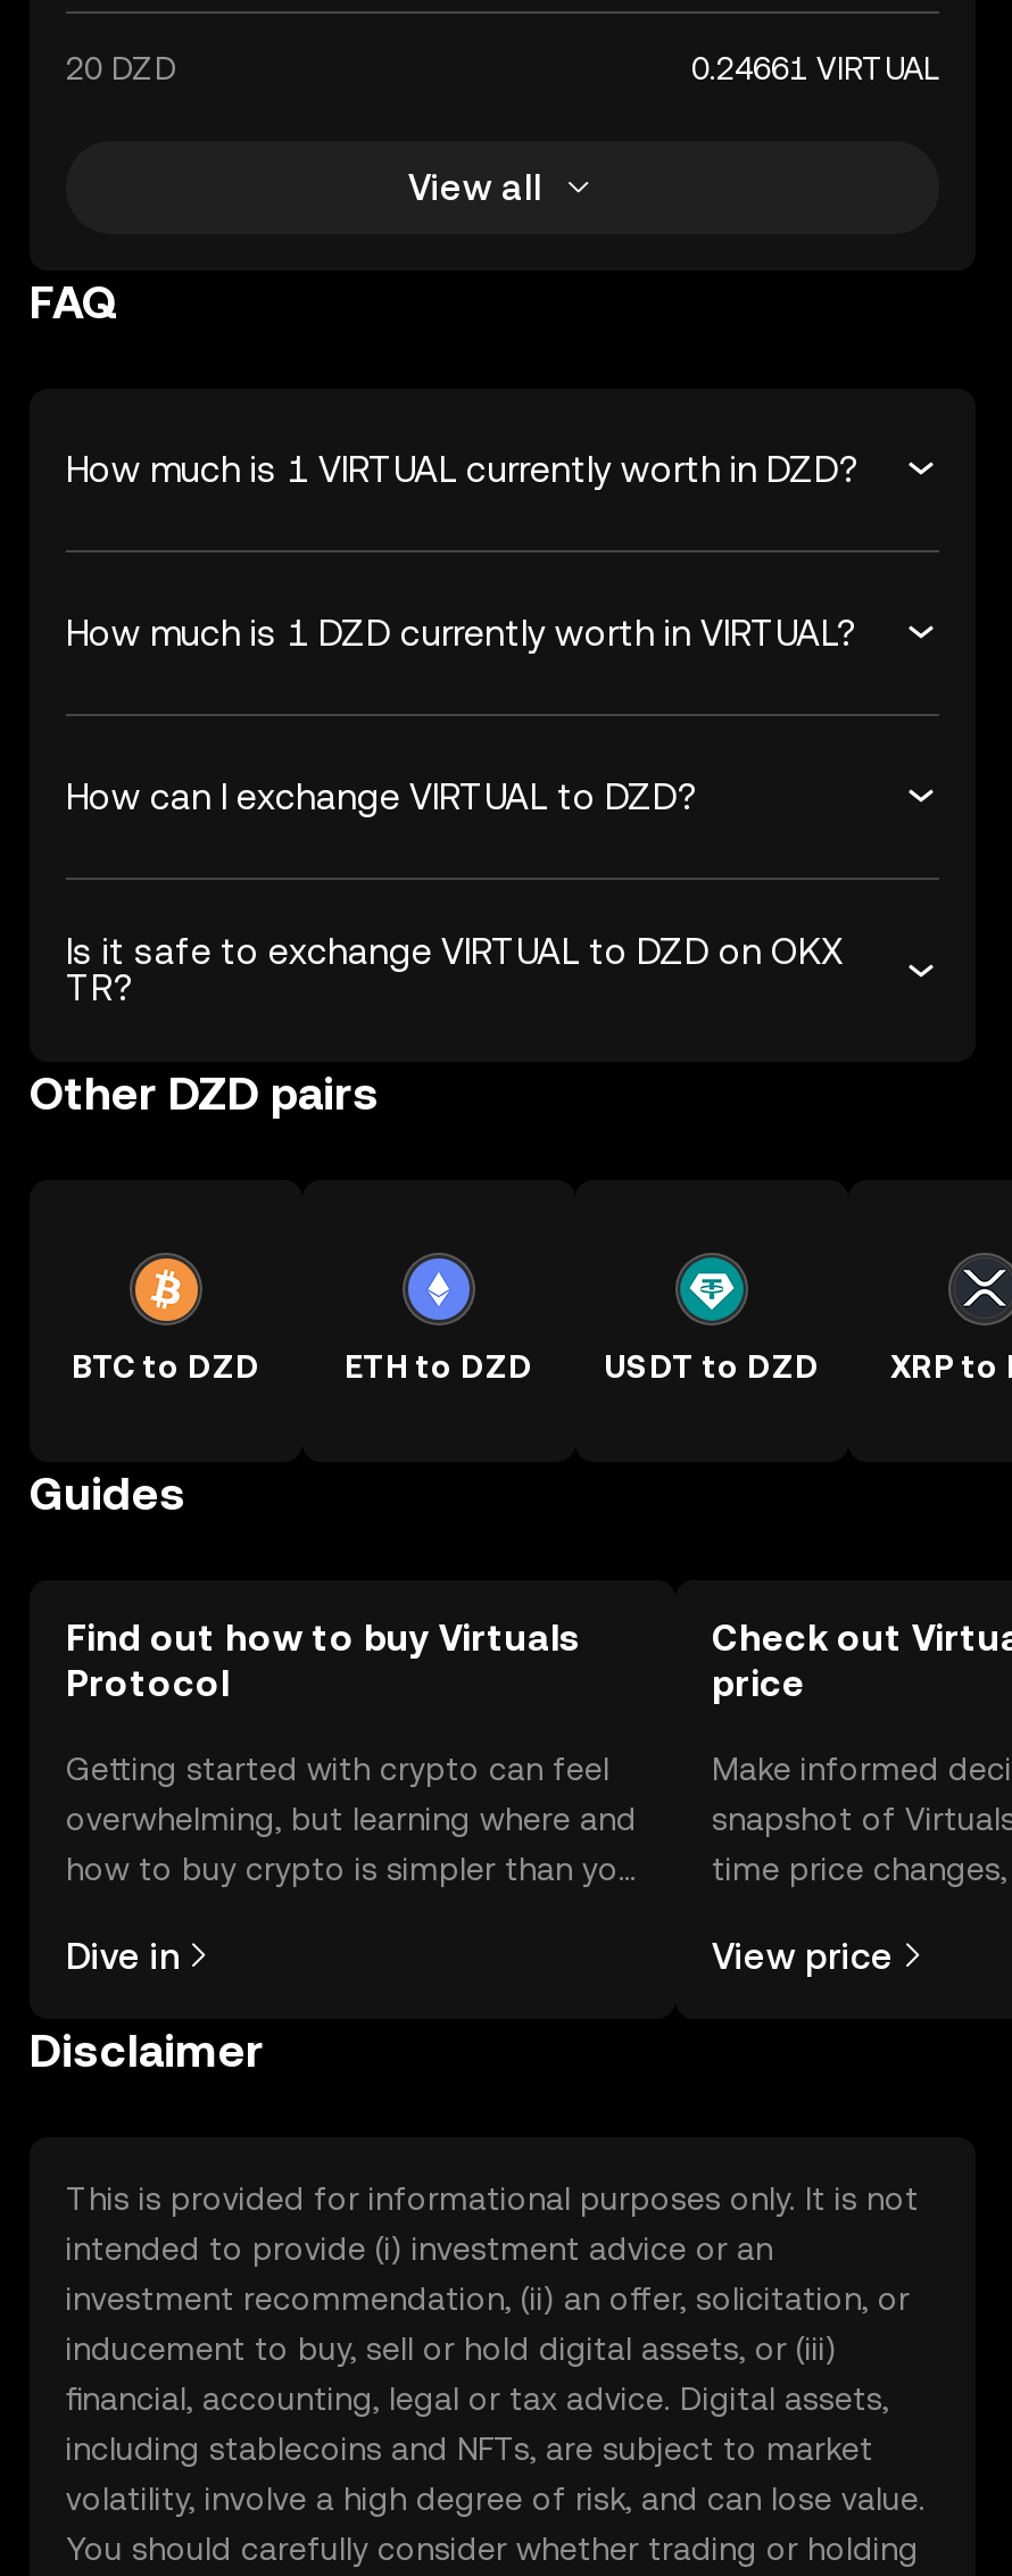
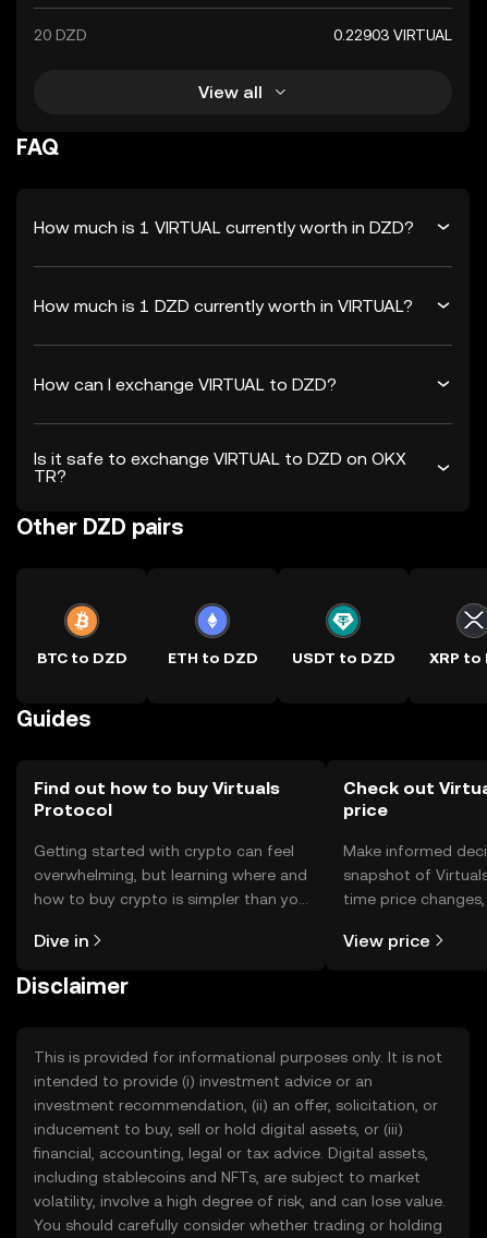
[691,50,939,86] 0.24661 VIRTUAL -> [333,26,452,44] 0.22903 VIRTUAL

